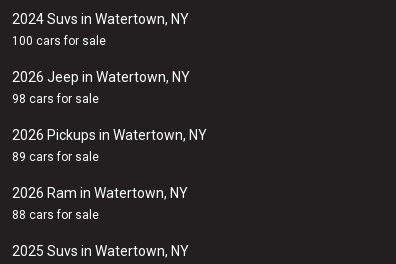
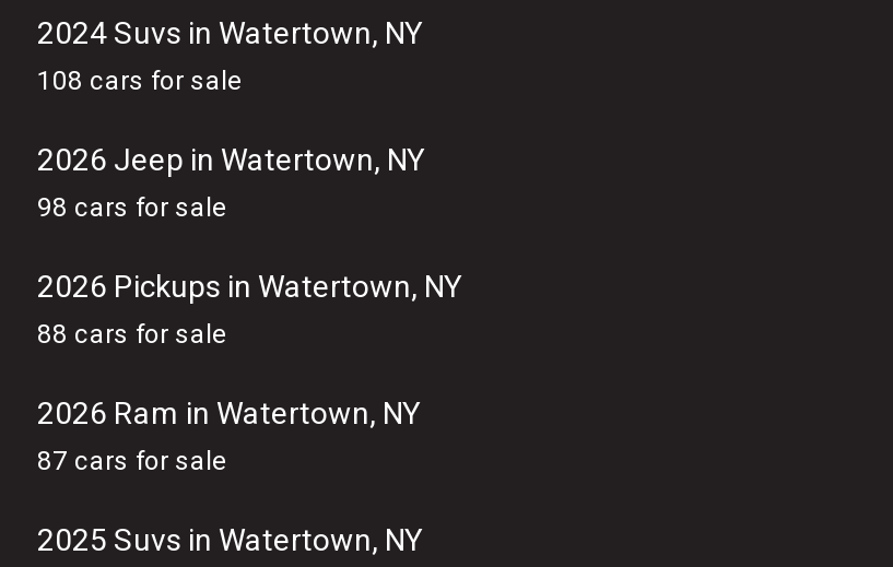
[12,34,106,48] 100 cars for sale -> [37,66,243,96] 108 cars for sale
[12,150,99,164] 89 cars for sale -> [37,319,227,350] 88 cars for sale
[12,208,99,222] 88 cars for sale -> [37,446,227,476] 87 cars for sale

